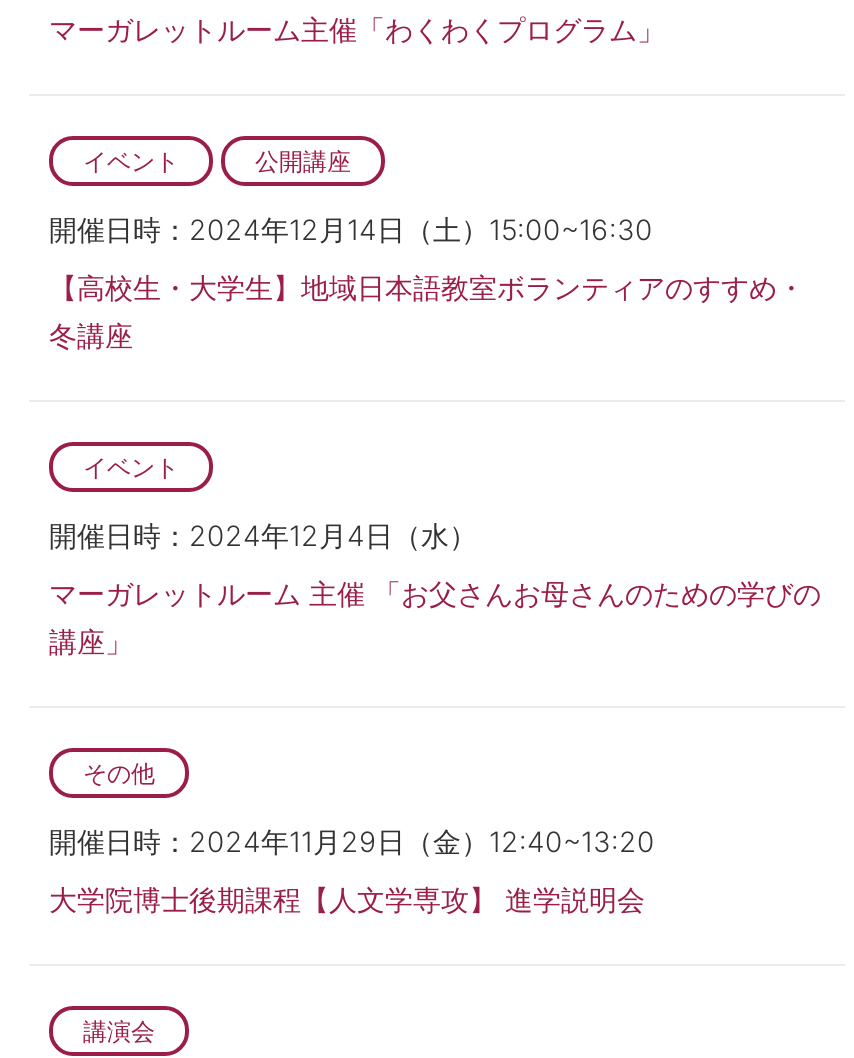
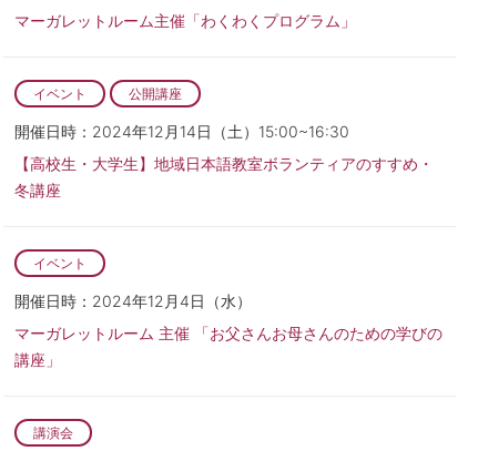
[49,757,655,915] その他 | 開催日時：2024年11月29日（金）12:40~13:20 | 大学院博士後期課程【人文学専攻】 進学説明会 -> none

